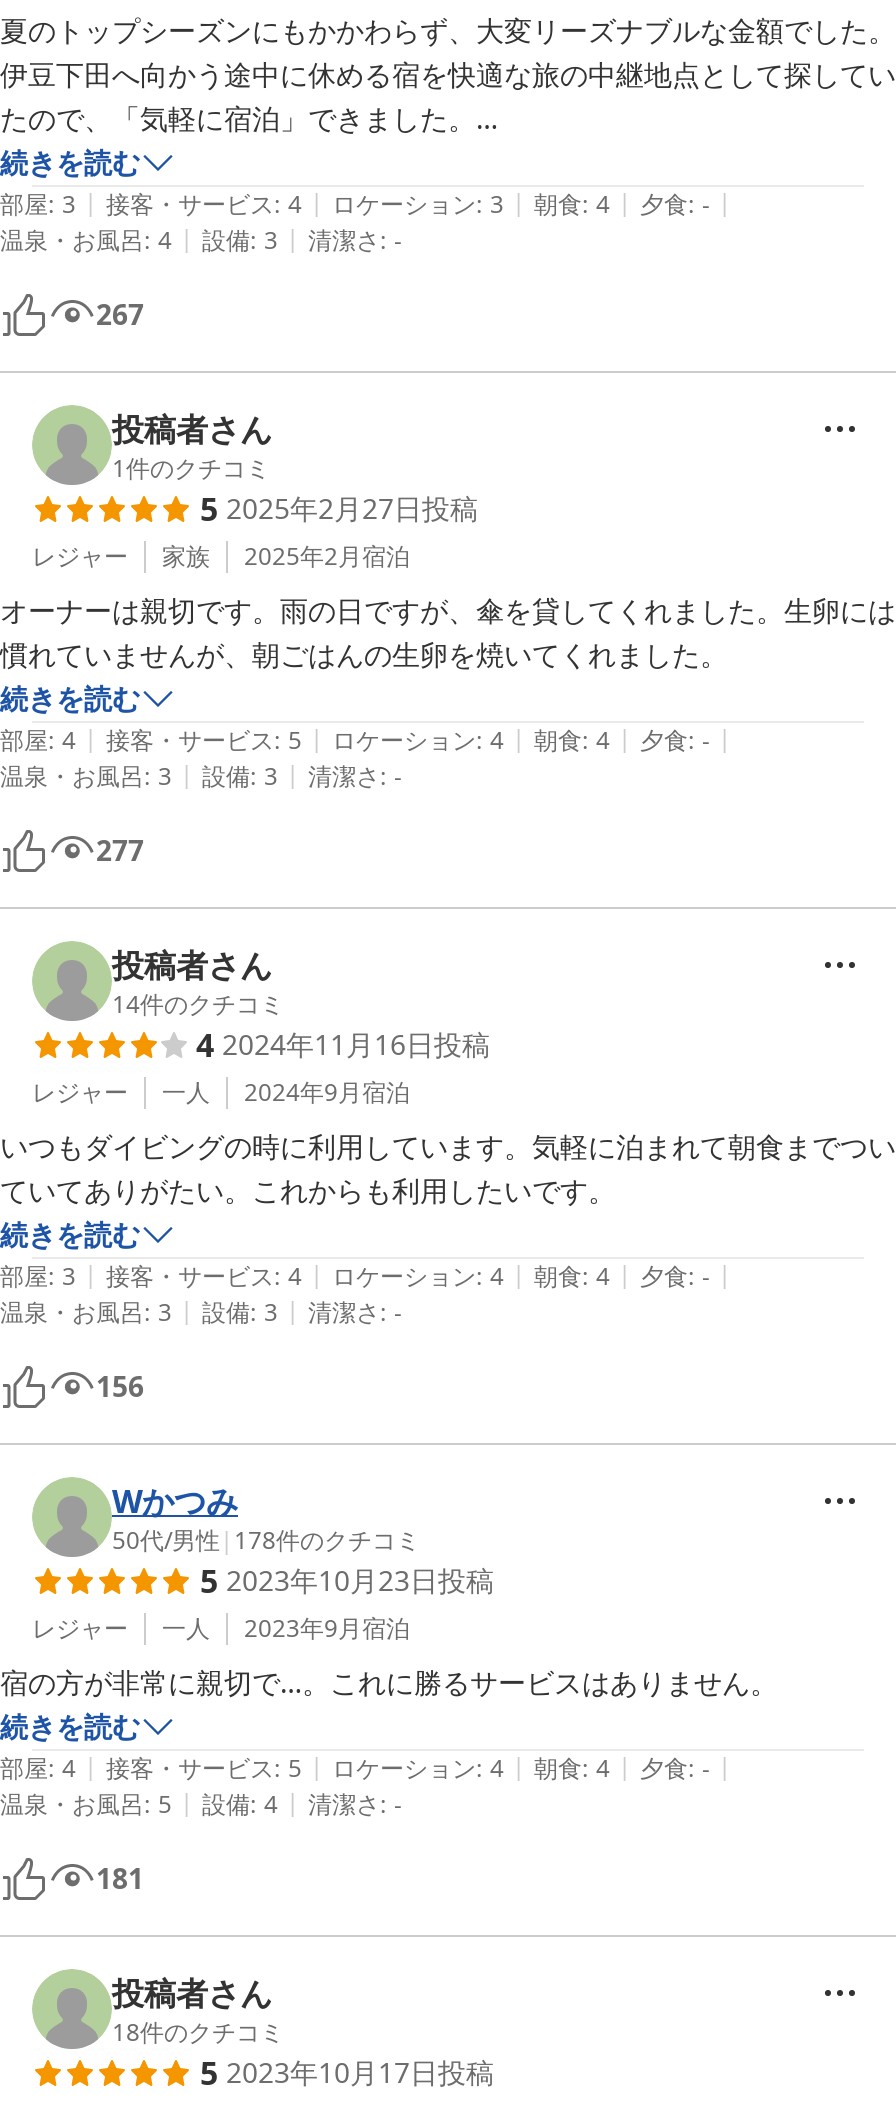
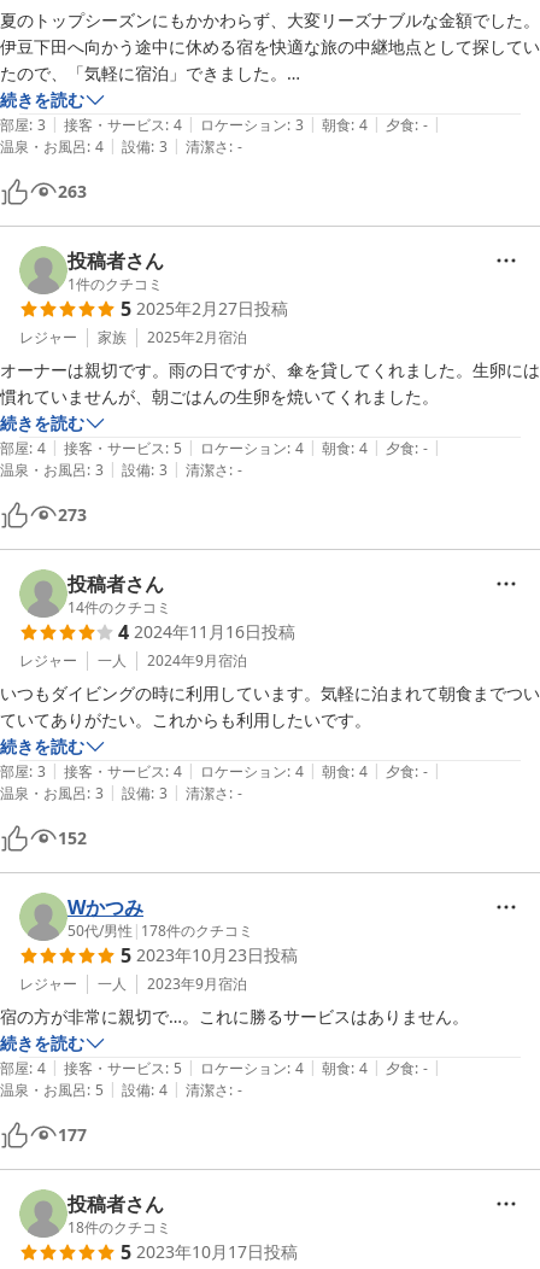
[96,295,144,333] 267 -> [58,180,87,203] 263
[96,831,144,869] 277 -> [58,503,87,526] 273
[96,1367,144,1405] 156 -> [58,826,87,849] 152
[96,1859,144,1897] 181 -> [58,1123,87,1146] 177

